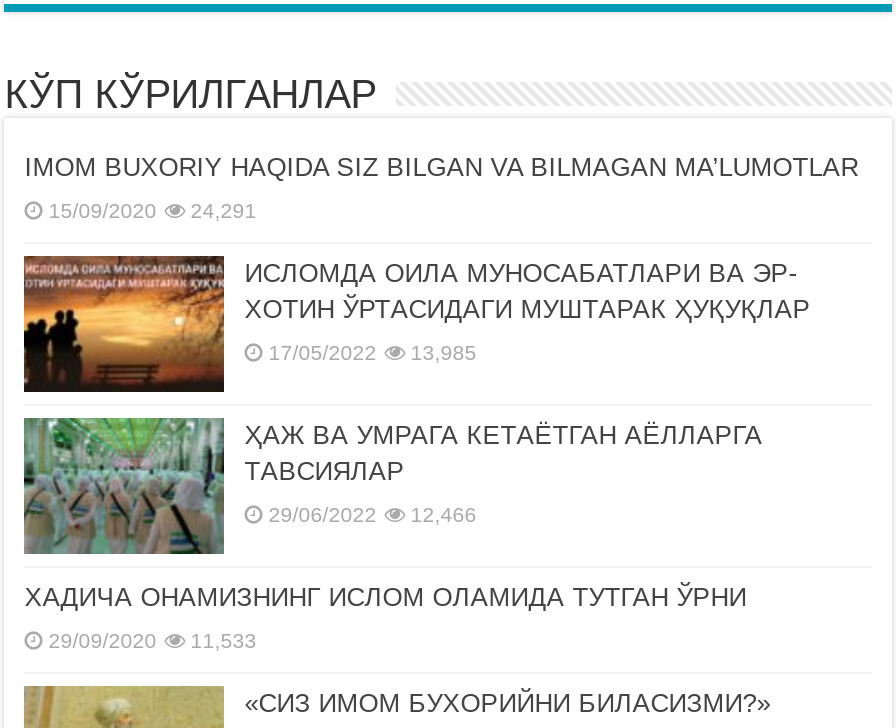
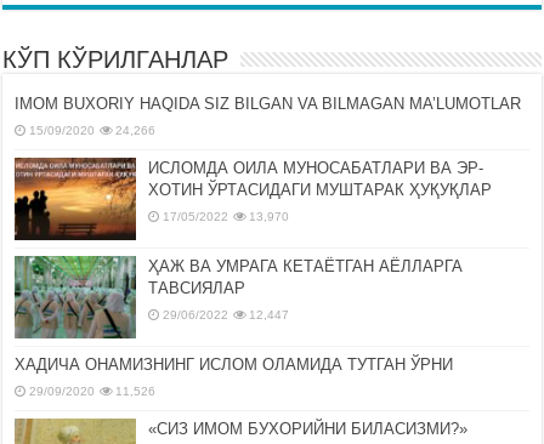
[48,200,256,222] 15/09/2020 24,291 -> [29,123,156,137] 15/09/2020 24,266
[268,342,476,364] 17/05/2022 13,985 -> [163,210,289,223] 17/05/2022 13,970
[268,504,476,526] 29/06/2022 12,466 -> [163,308,289,321] 29/06/2022 12,447
[48,630,256,652] 29/09/2020 11,533 -> [29,385,156,398] 29/09/2020 11,526

